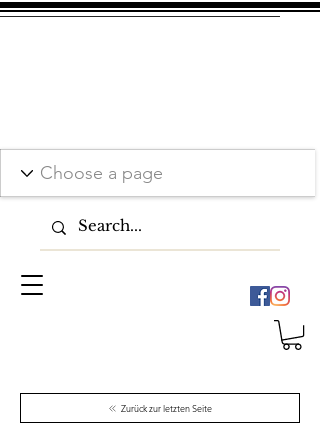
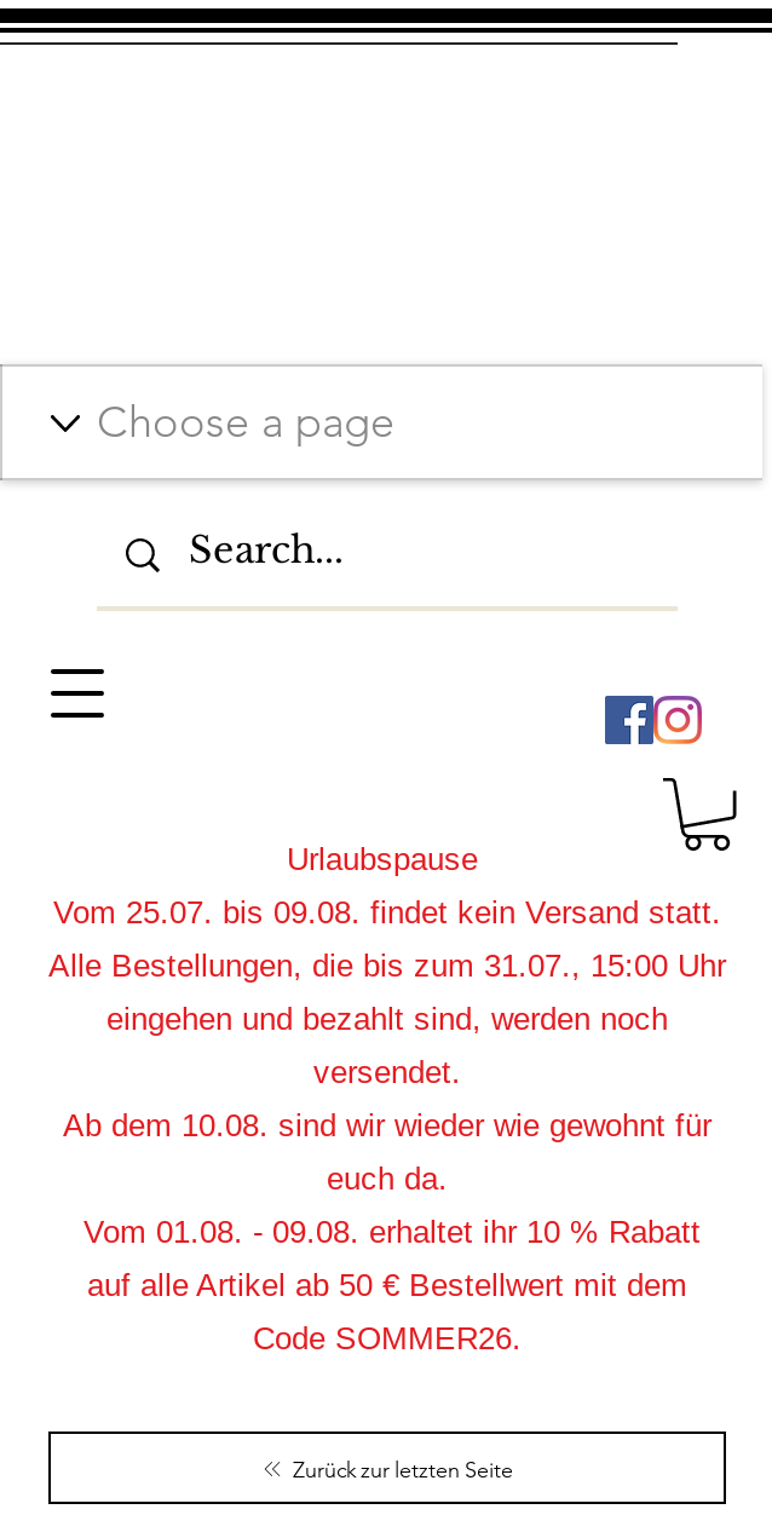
none -> [48,841,726,1357] Urlaubspause | Vom 25.07. bis 09.08. findet kein Versand statt. | Alle Bestellungen, die bis zum 31.07., 15:00 Uhr | eingehen und bezahlt sind, werden noch | versendet. | Ab dem 10.08. sind wir wieder wie gewohnt für | euch da. | Vom 01.08. - 09.08. erhaltet ihr 10 % Rabatt | auf alle Artikel ab 50 € Bestellwert mit dem | Code SOMMER26.

